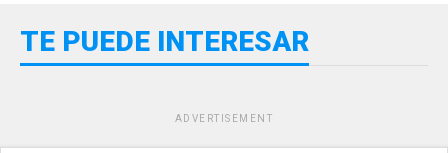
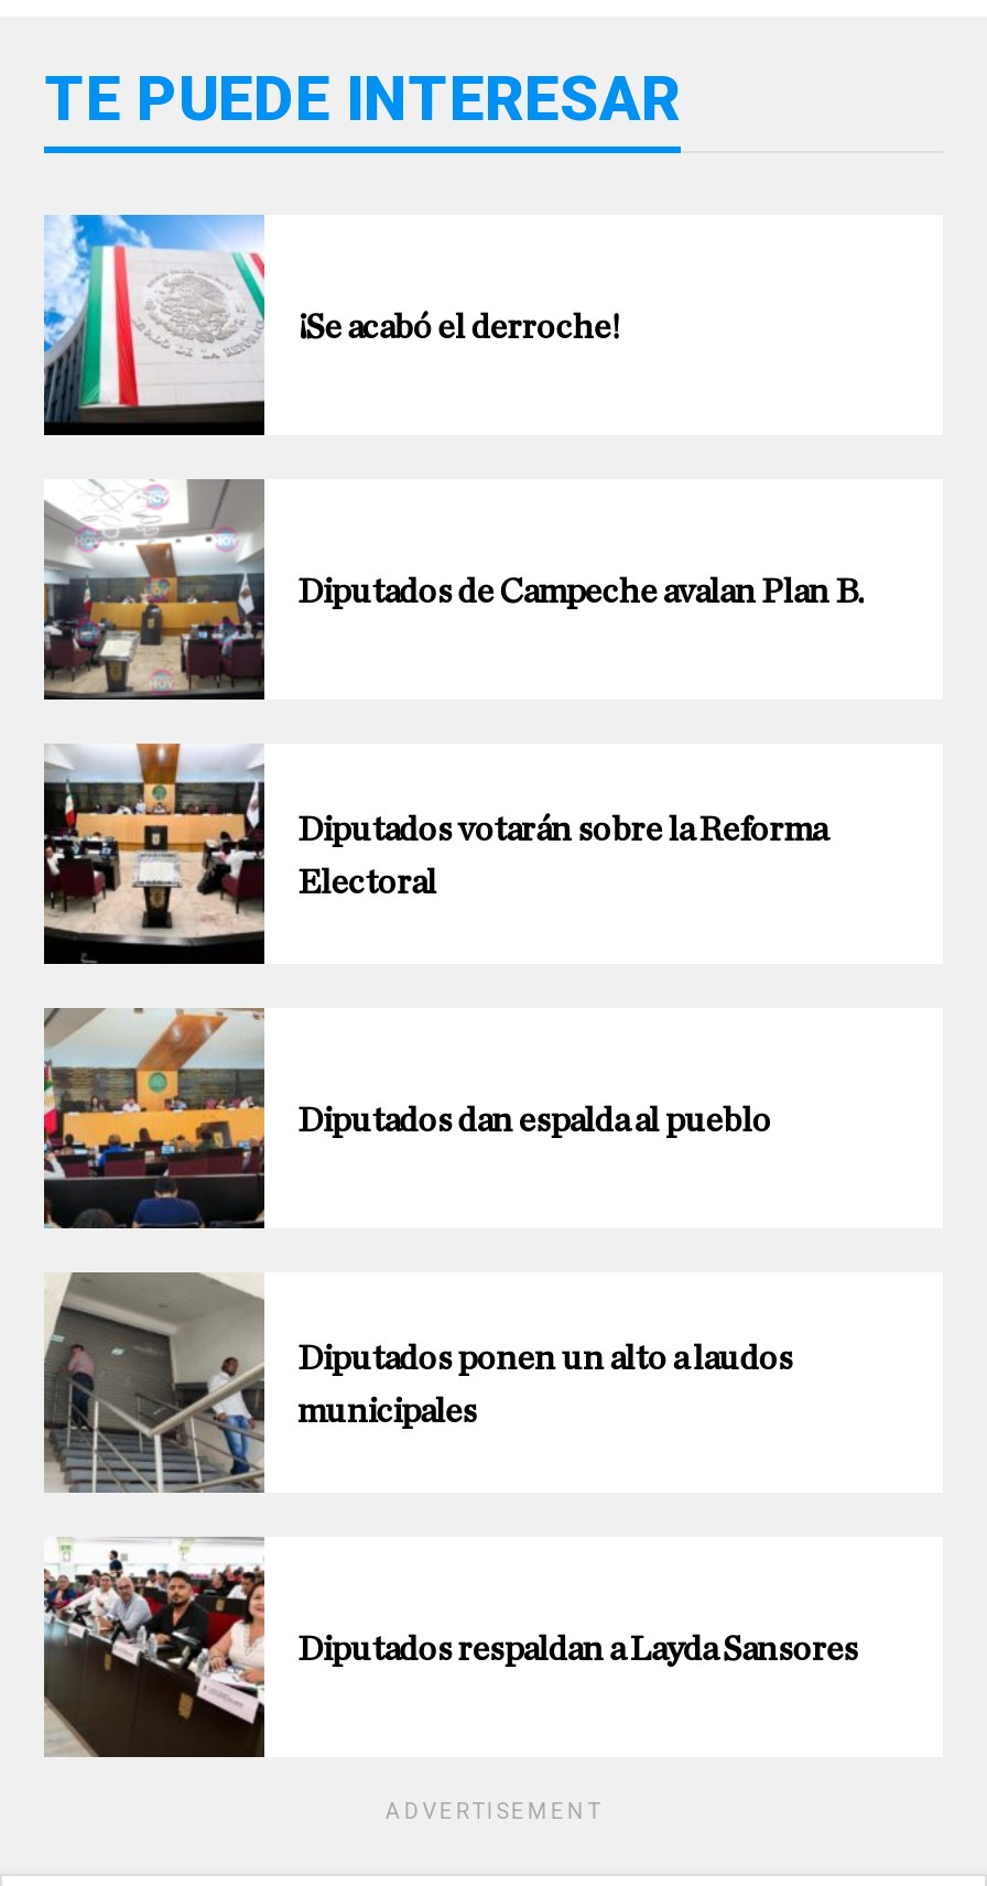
none -> [42,212,621,438] [image] | ¡Se acabó el derroche!
none -> [42,476,863,703] [image] | Diputados de Campeche avalan Plan B.
none -> [42,740,826,967] [image] | Diputados votarán sobre la Reforma | Electoral
none -> [42,1005,771,1232] [image] | Diputados dan espalda al pueblo
none -> [42,1269,793,1496] [image] | Diputados ponen un alto a laudos | municipales
none -> [42,1533,858,1760] [image] | Diputados respaldan a Layda Sansores

